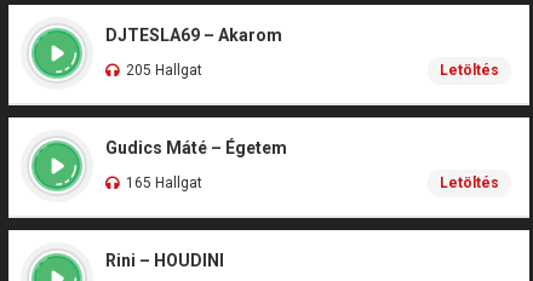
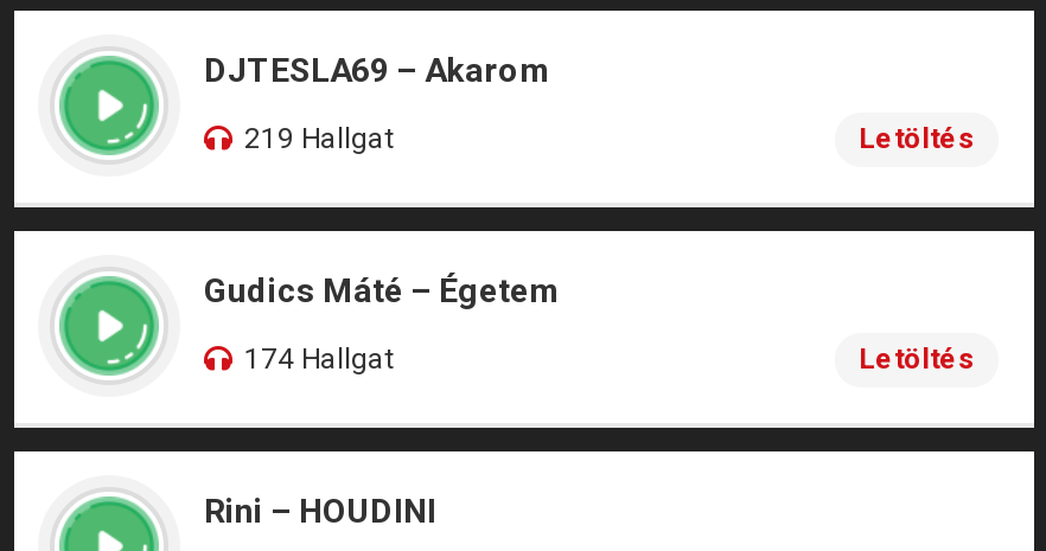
[126,62,202,79] 205 Hallgat -> [244,122,394,155] 219 Hallgat
[126,174,202,191] 165 Hallgat -> [244,342,394,376] 174 Hallgat

